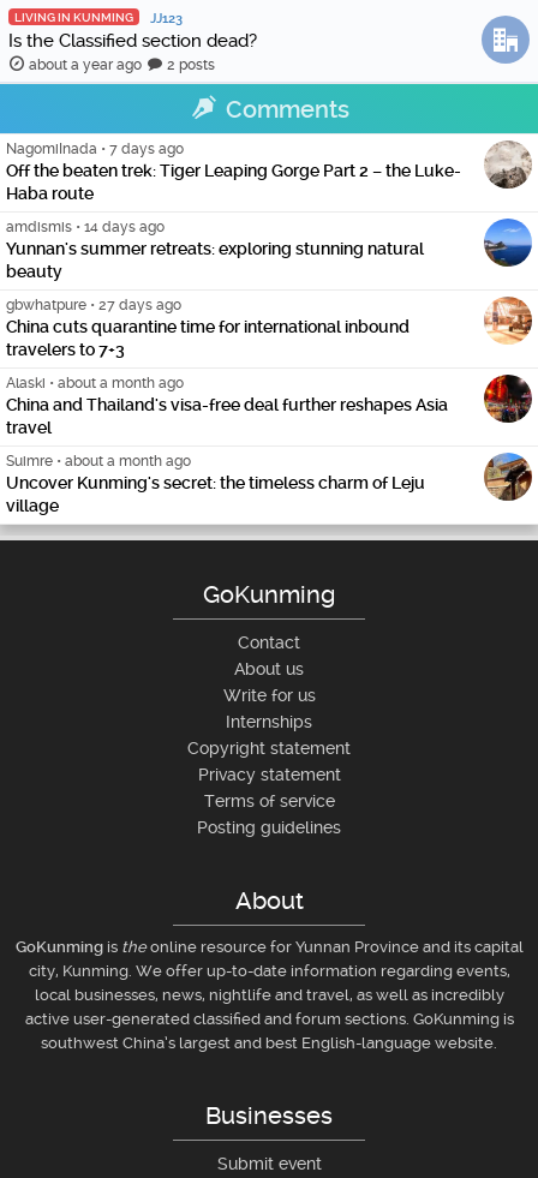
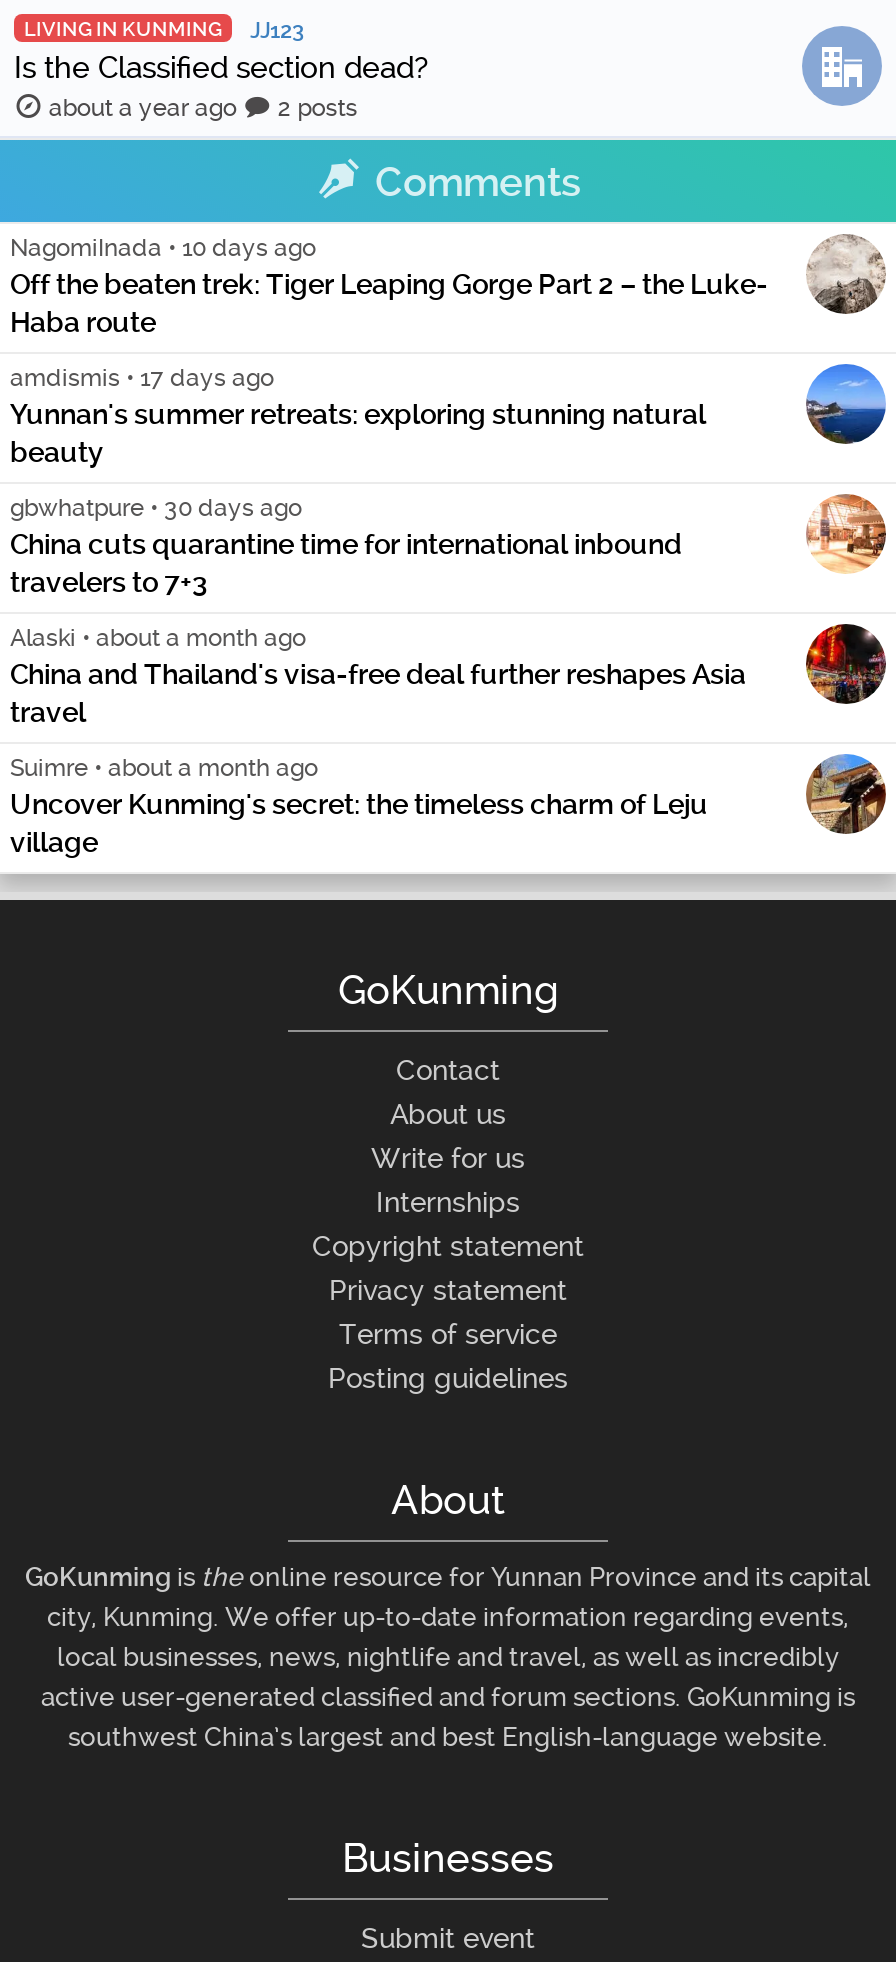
[6,140,184,157] NagomiInada • 7 days ago -> [10,234,316,262] NagomiInada • 10 days ago
[6,219,165,235] amdismis • 14 days ago -> [10,364,274,392] amdismis • 17 days ago
[6,297,181,313] gbwhatpure • 27 days ago -> [10,494,302,522] gbwhatpure • 30 days ago

